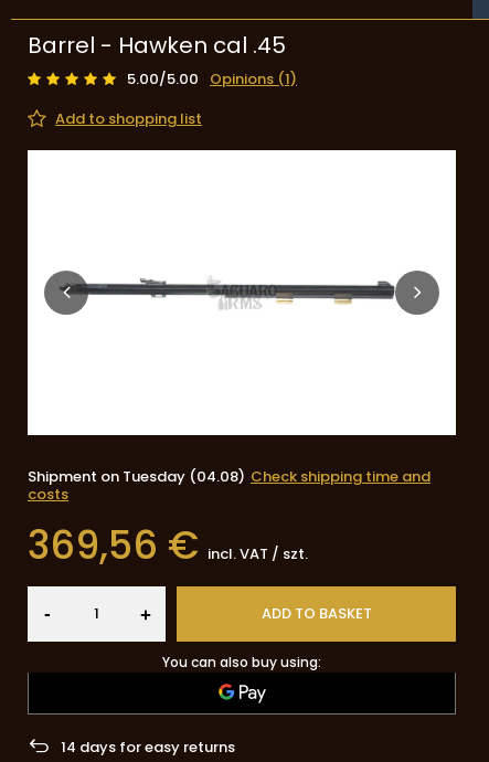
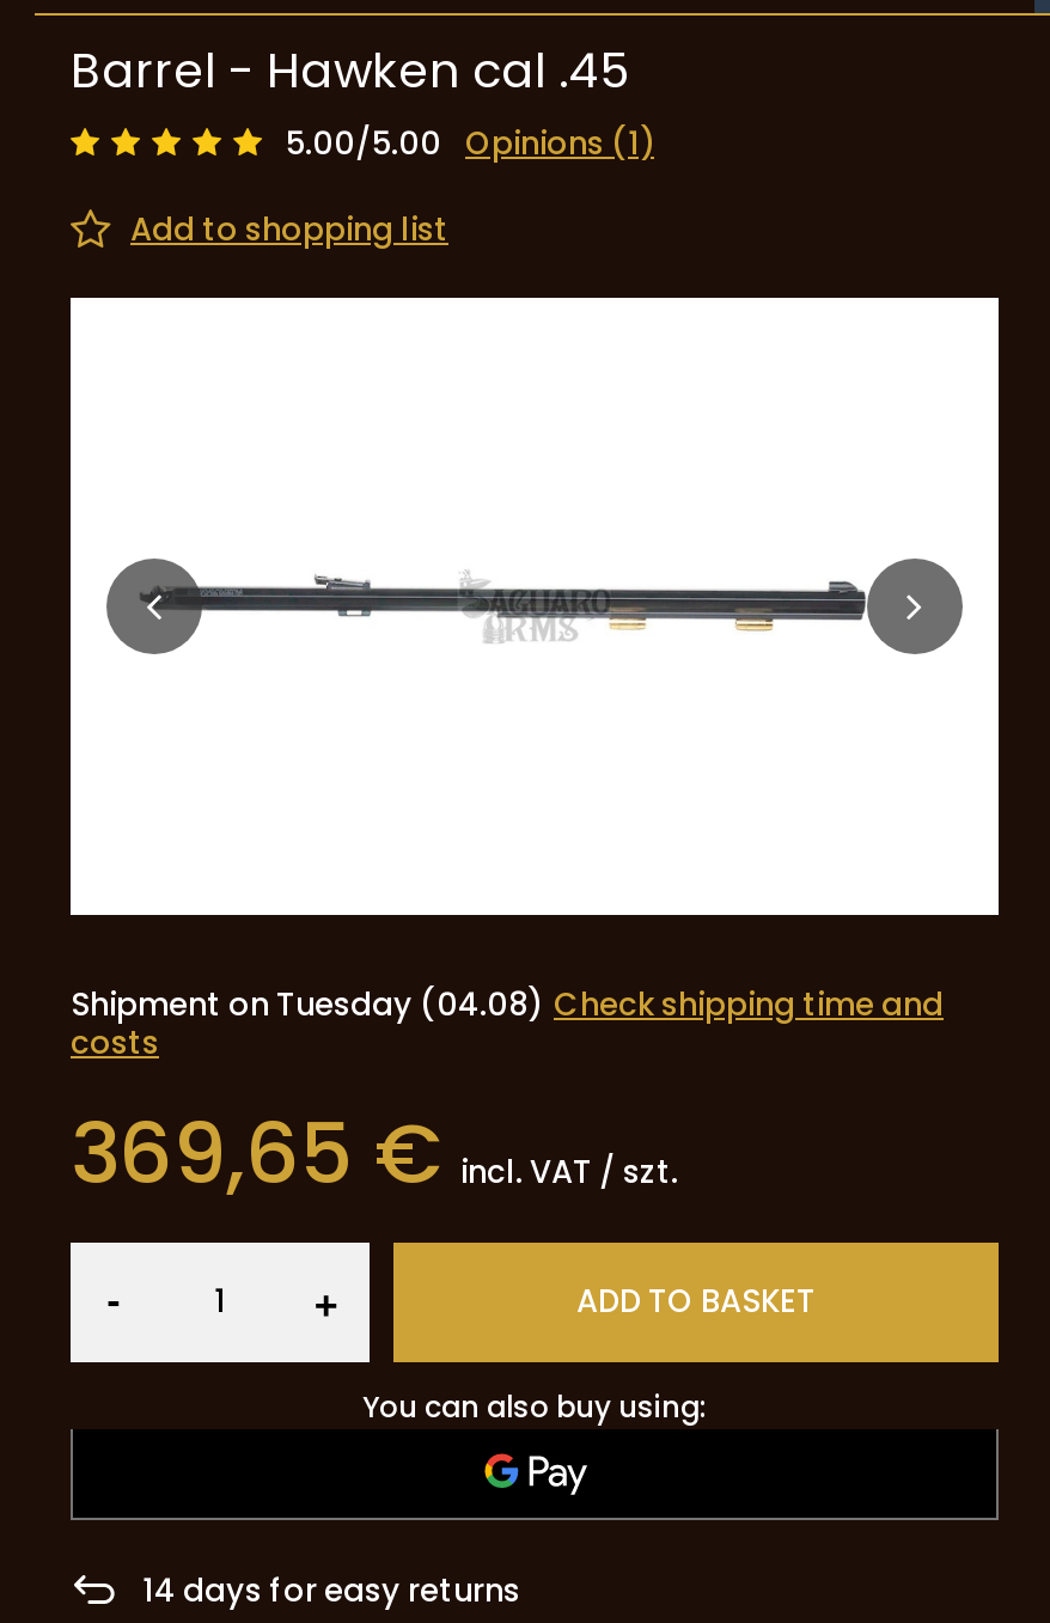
[28,518,308,572] 369,56 € incl. VAT/szt. -> [71,1094,678,1212] 369,65 € incl. VAT/szt.

